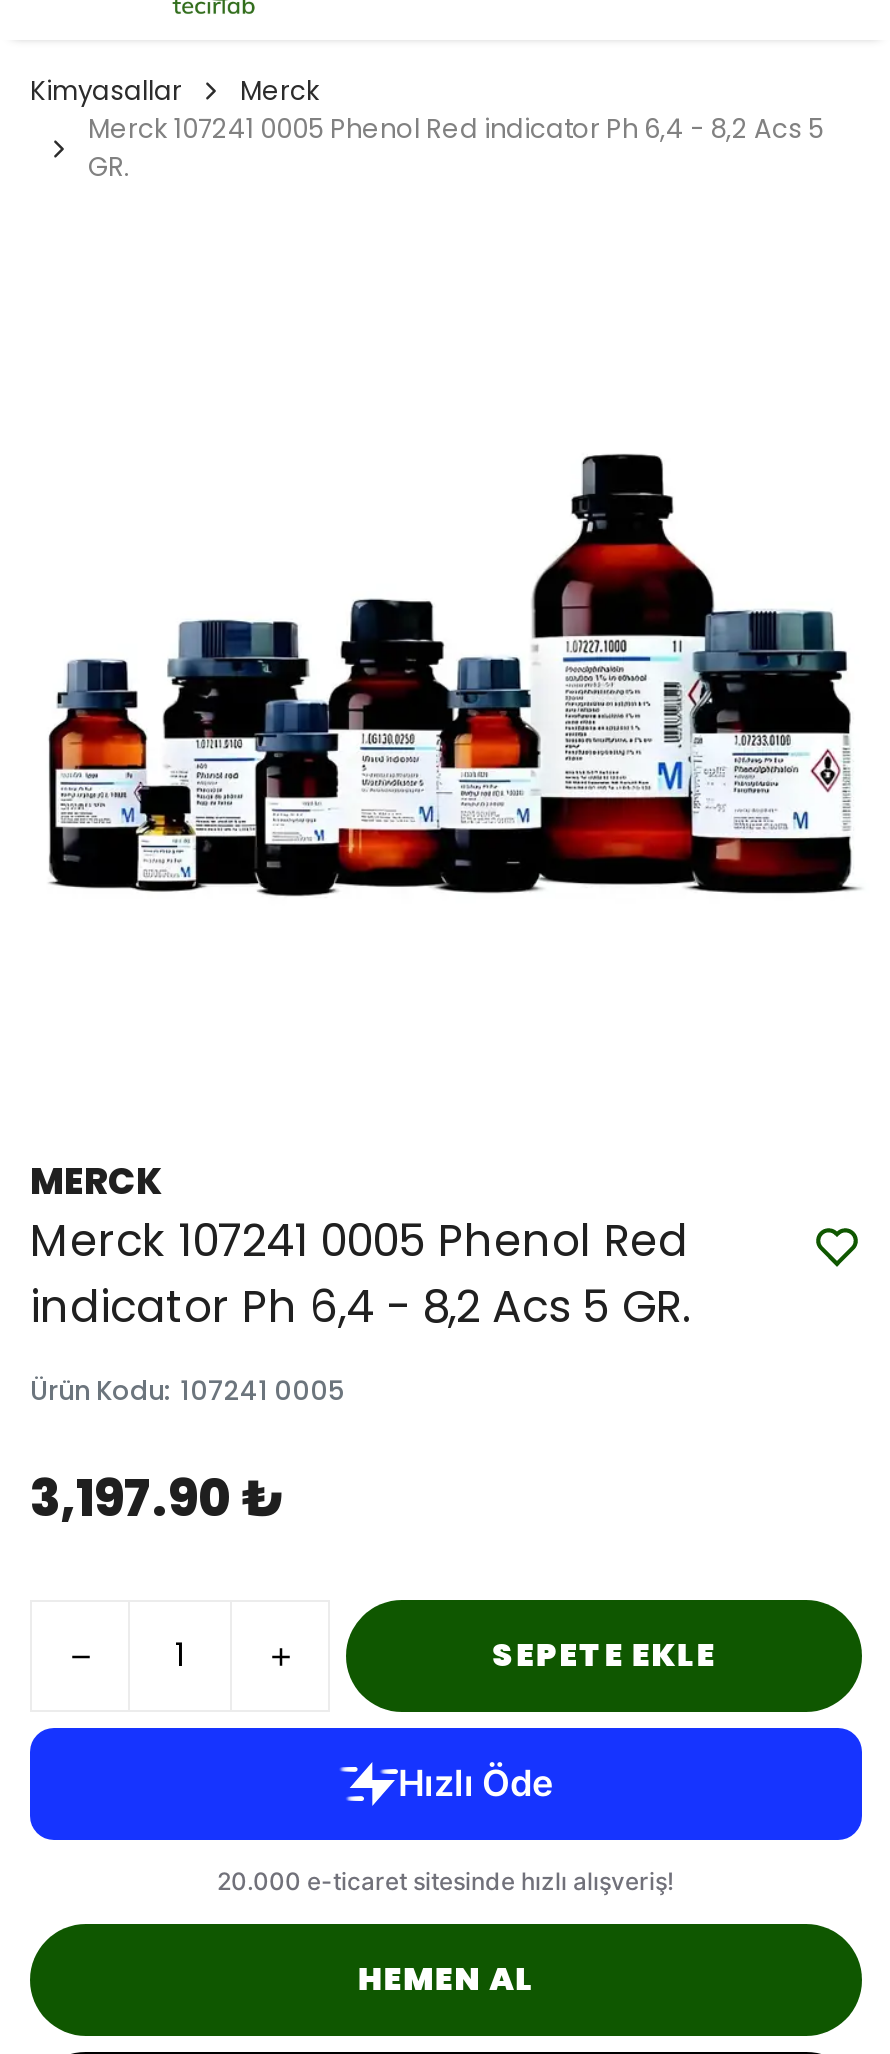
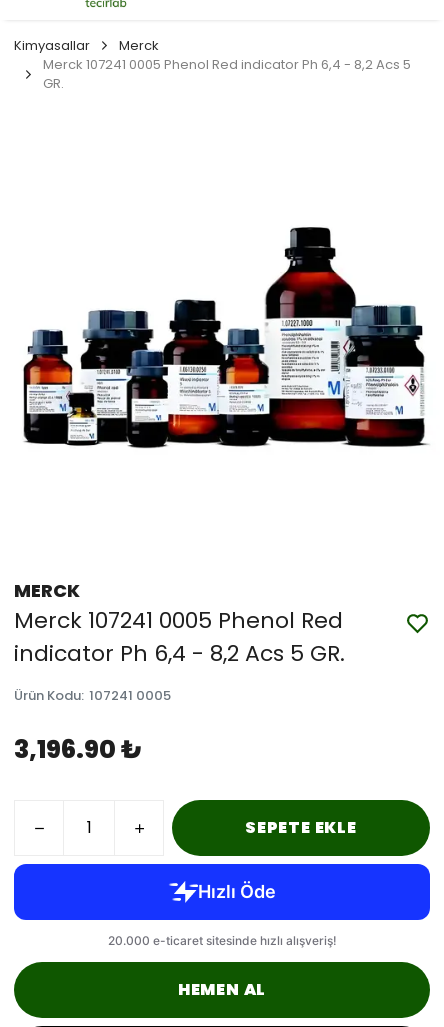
[30,1464,284,1534] 3,197.90 ₺ -> [14,732,142,767] 3,196.90 ₺

